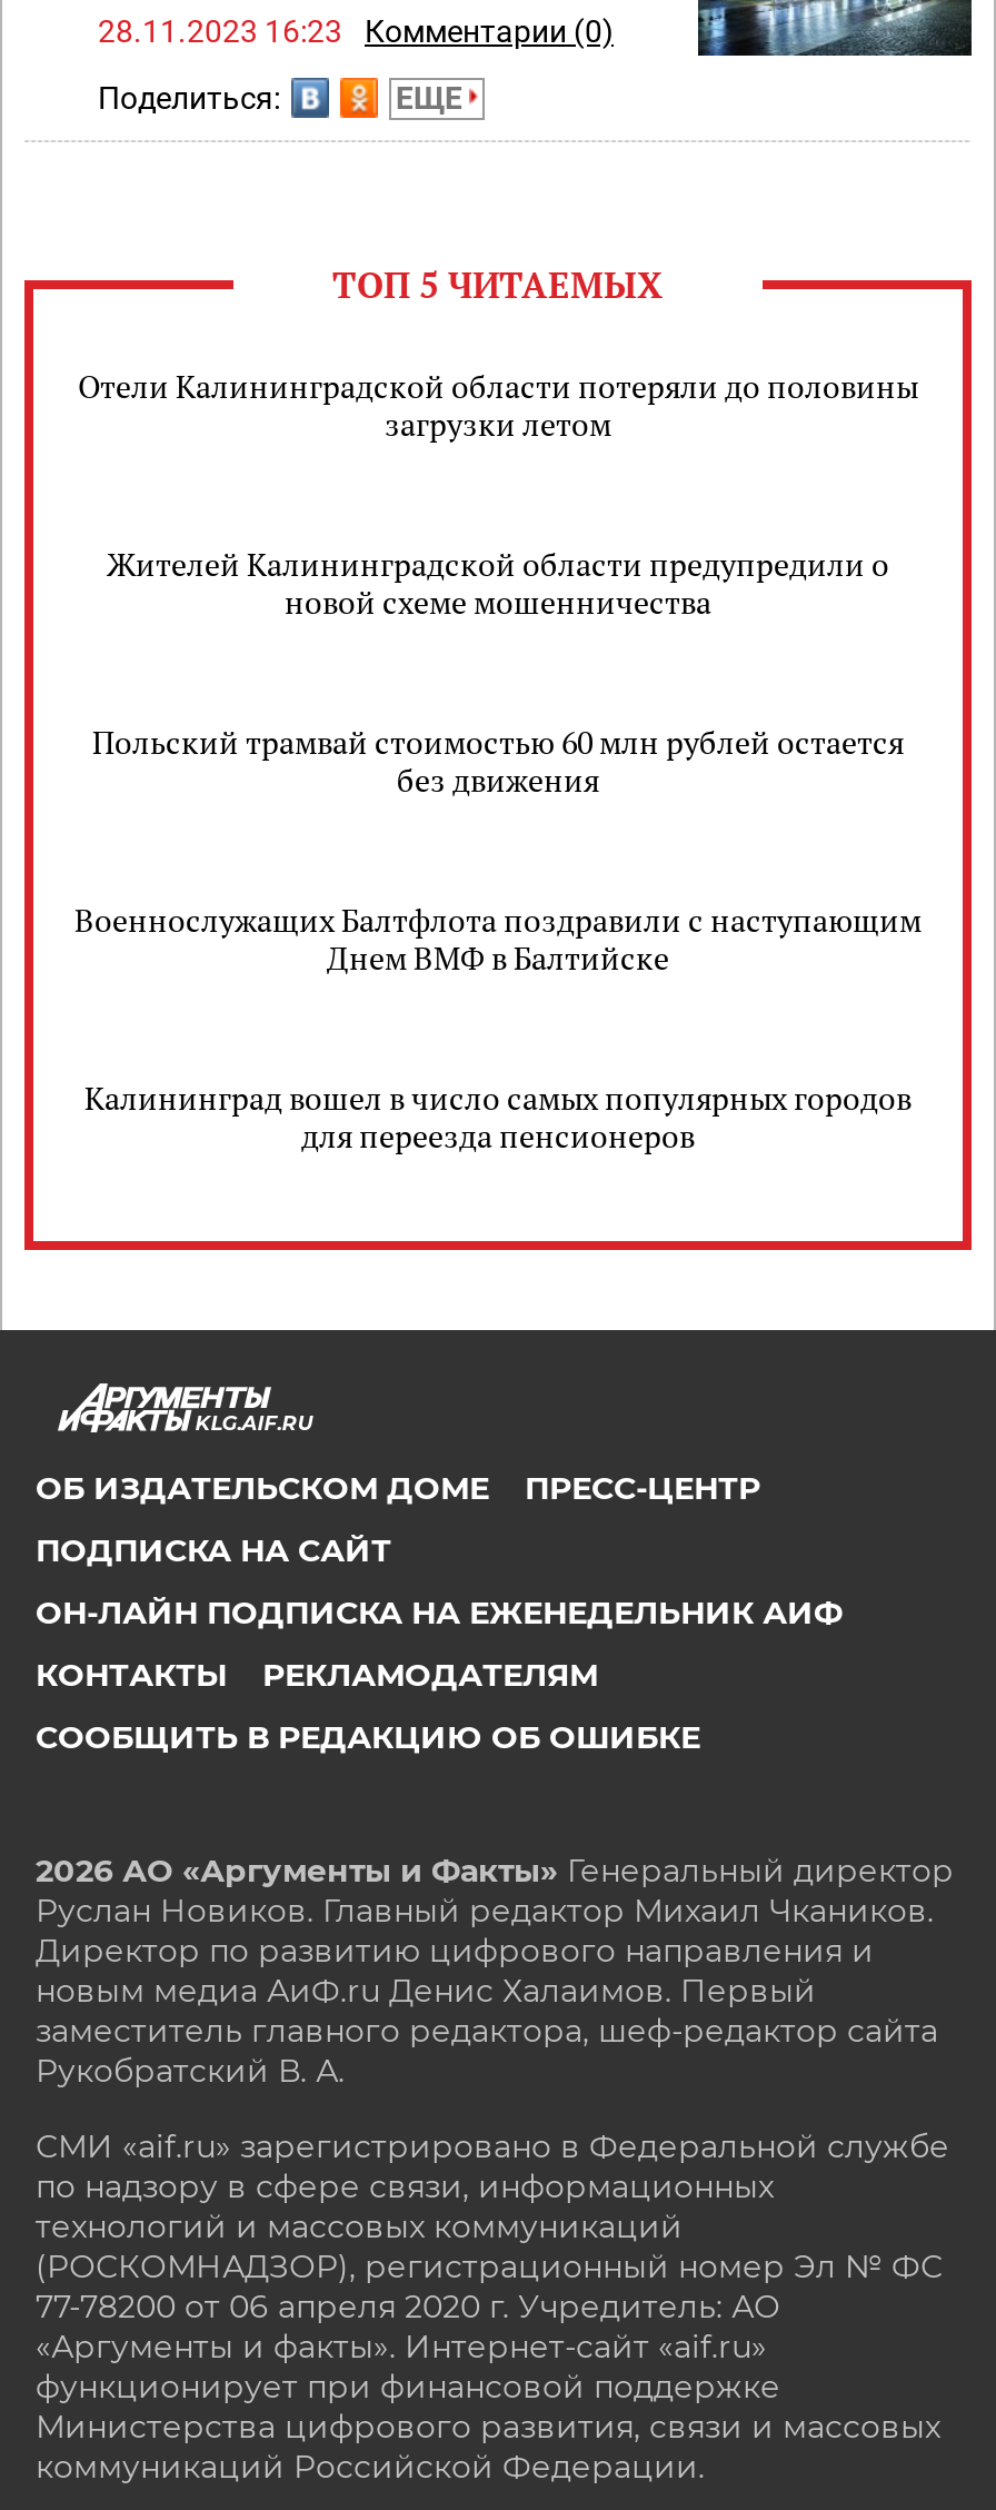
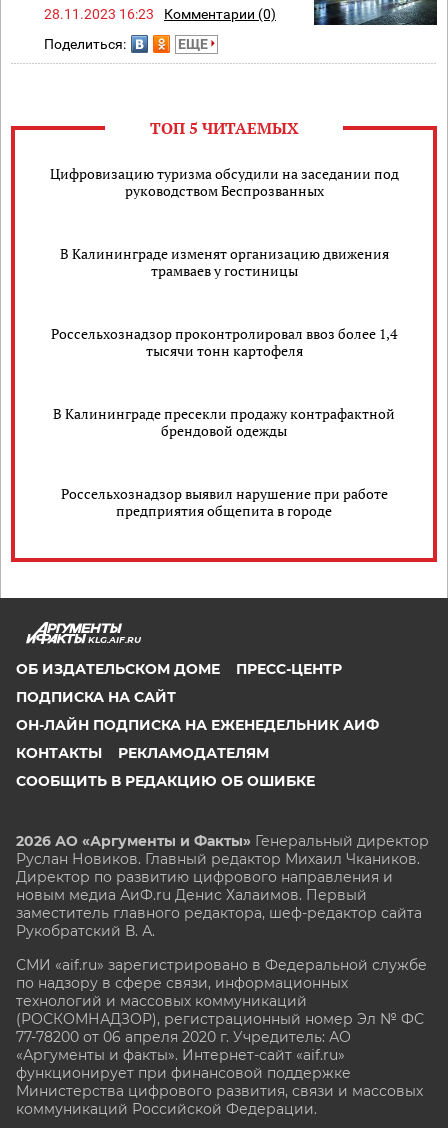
[78,365,918,445] Отели Калининградской области потеряли до половины | загрузки летом -> [49,164,398,200] Цифровизацию туризма обсудили на заседании под | руководством Беспрозванных
[107,543,889,623] Жителей Калининградской области предупредили о | новой схеме мошенничества -> [59,244,388,280] В Калининграде изменят организацию движения | трамваев у гостиницы
[92,721,904,801] Польский трамвай стоимостью 60 млн рублей остается | без движения -> [51,324,397,360] Россельхознадзор проконтролировал ввоз более 1,4 | тысячи тонн картофеля
[74,899,922,979] Военнослужащих Балтфлота поздравили с наступающим | Днем ВМФ в Балтийске -> [53,404,395,440] В Калининграде пресекли продажу контрафактной | брендовой одежды
[84,1077,912,1157] Калининград вошел в число самых популярных городов | для переезда пенсионеров -> [60,484,387,520] Россельхознадзор выявил нарушение при работе | предприятия общепита в городе

